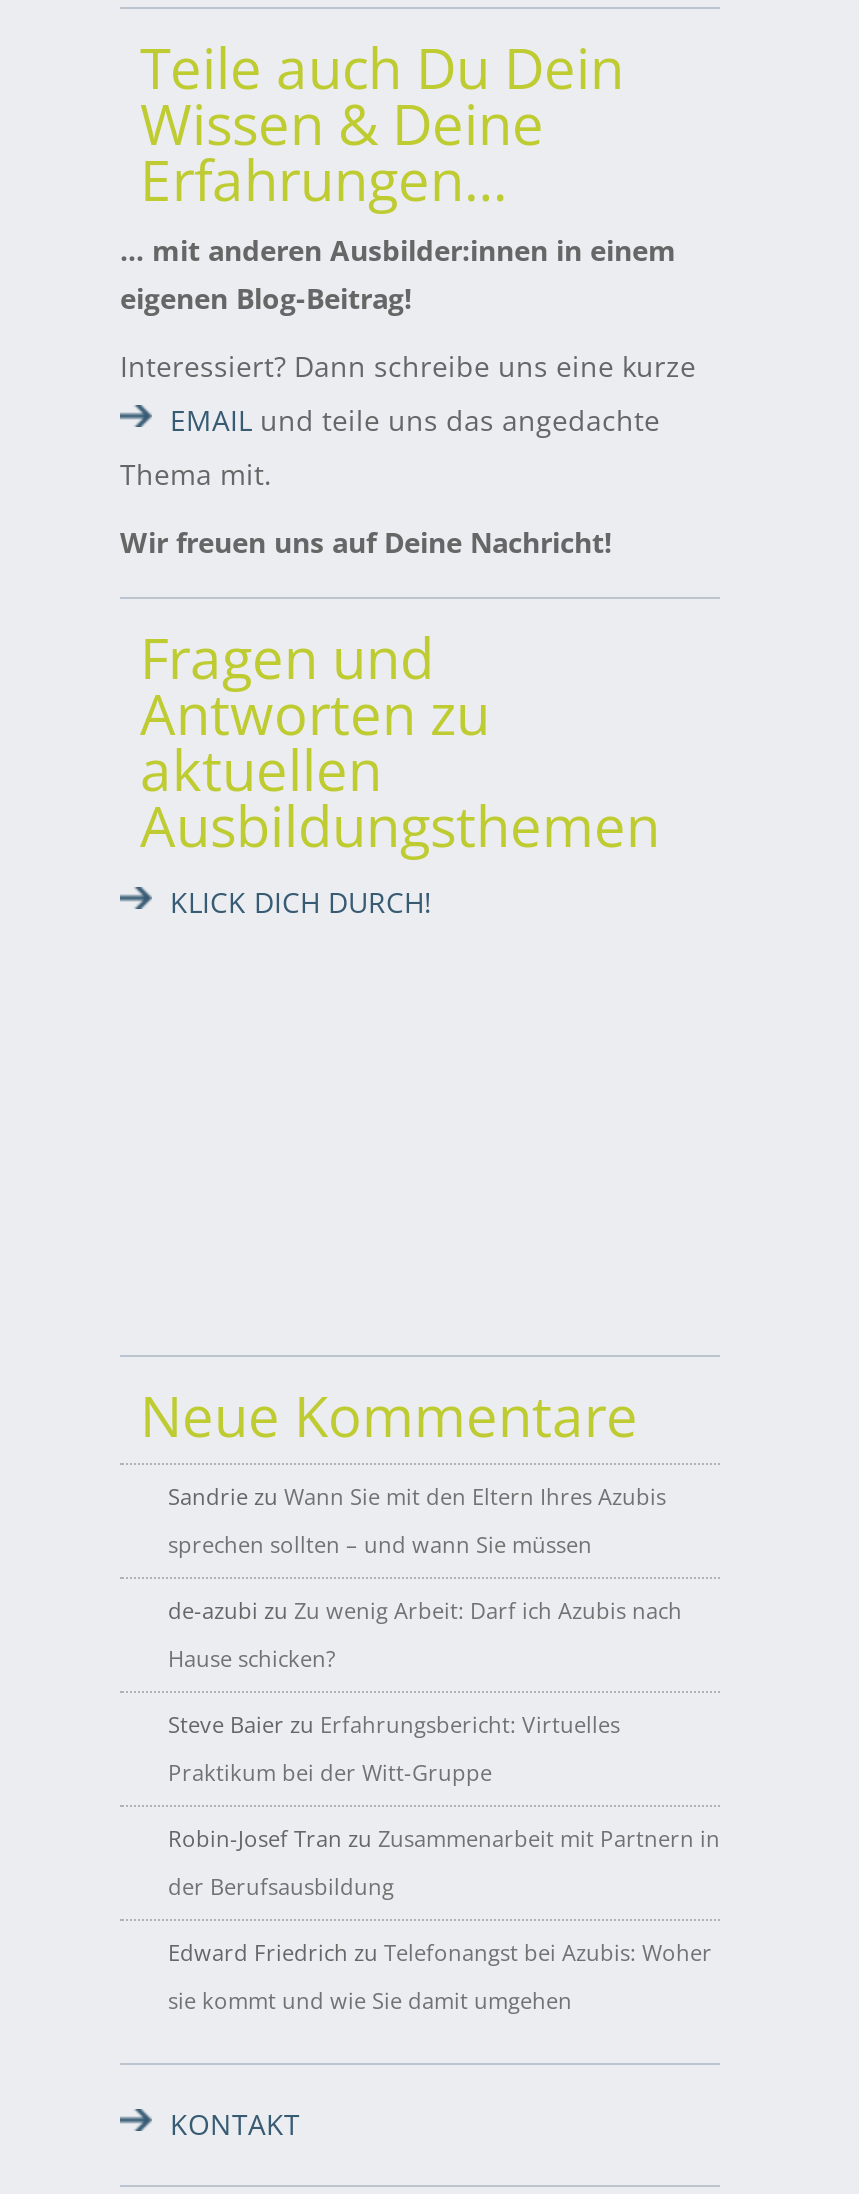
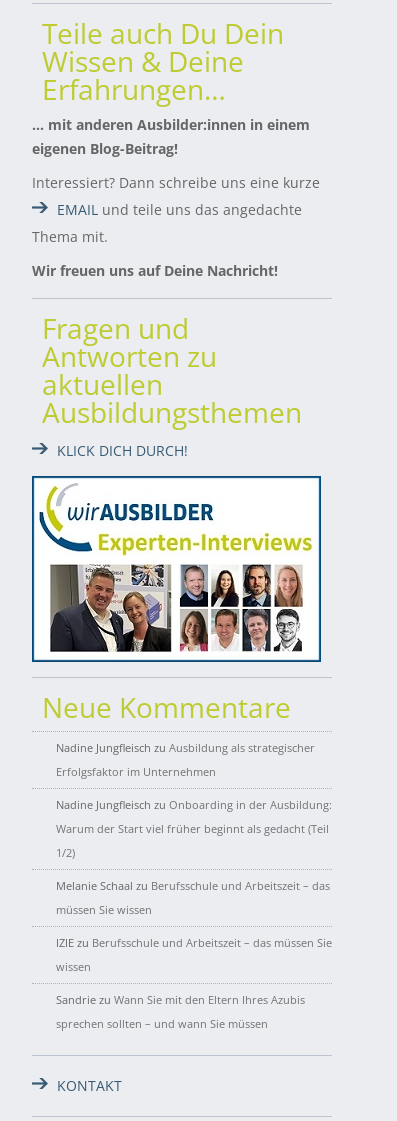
none -> [31,475,322,663] [image]
none -> [56,740,332,974] Nadine Jungfleisch zu Ausbildung als strategischer | Erfolgsfaktor im Unternehmen | Nadine Jungfleisch zu Onboarding in der Ausbildung: | Warum der Start viel früher beginnt als gedacht (Teil | 1/2) | Melanie Schaal zu Berufsschule und Arbeitszeit – das | müssen Sie wissen | IZIE zu Berufsschule und Arbeitszeit – das müssen Sie | wissen
moved [168,1481,666,1559] -> [56,992,305,1031]: Sandrie zu Wann Sie mit den Eltern Ihres Azubis | sprechen sollten – und wann Sie müssen
[168,1595,720,2015] de-azubi zu Zu wenig Arbeit: Darf ich Azubis nach | Hause schicken? | Steve Baier zu Erfahrungsbericht: Virtuelles | Praktikum bei der Witt-Gruppe | Robin-Josef Tran zu Zusammenarbeit mit Partnern in | der Berufsausbildung | Edward Friedrich zu Telefonangst bei Azubis: Woher | sie kommt und wie Sie damit umgehen -> none

